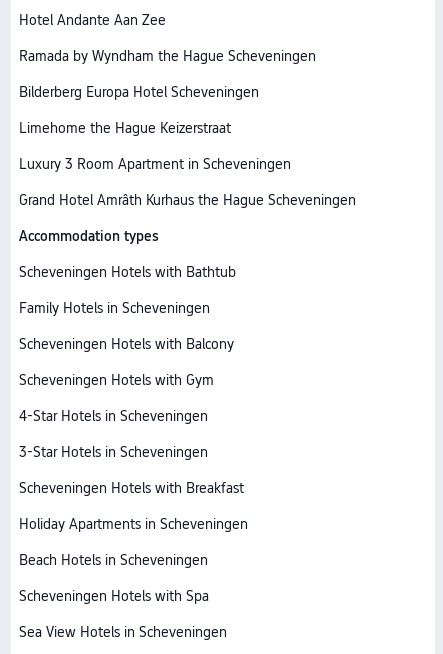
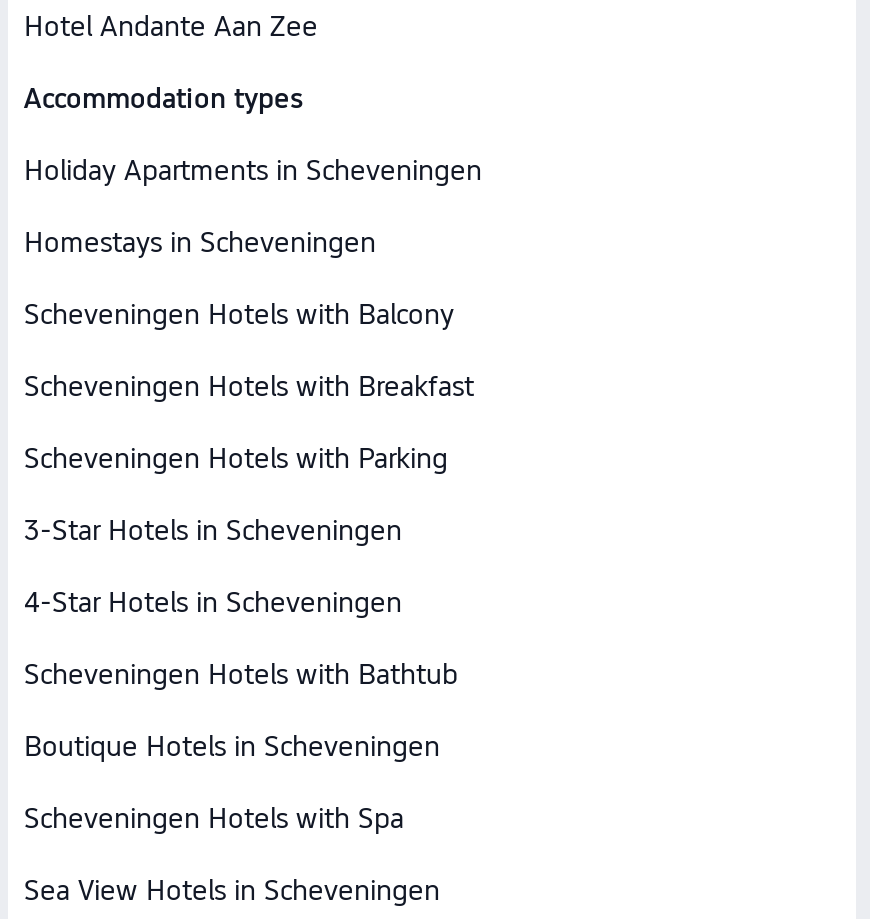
[19,48,356,208] Ramada by Wyndham the Hague Scheveningen | Bilderberg Europa Hotel Scheveningen | Limehome the Hague Keizerstraat | Luxury 3 Room Apartment in Scheveningen | Grand Hotel Amrâth Kurhaus the Hague Scheveningen -> none
none -> [24,226,448,474] Homestays in Scheveningen | Scheveningen Hotels with Parking
moved [19,264,236,280] -> [24,658,458,690]: Scheveningen Hotels with Bathtub
[19,300,214,568] Family Hotels in Scheveningen | Scheveningen Hotels with Gym | Beach Hotels in Scheveningen -> [24,730,440,762] Boutique Hotels in Scheveningen
moved [19,336,234,352] -> [24,298,454,330]: Scheveningen Hotels with Balcony
moved [19,408,248,532] -> [24,154,482,618]: 4-Star Hotels in Scheveningen | 3-Star Hotels in Scheveningen | Scheveningen Hotels with Breakfast | Holiday Apartments in Scheveningen

